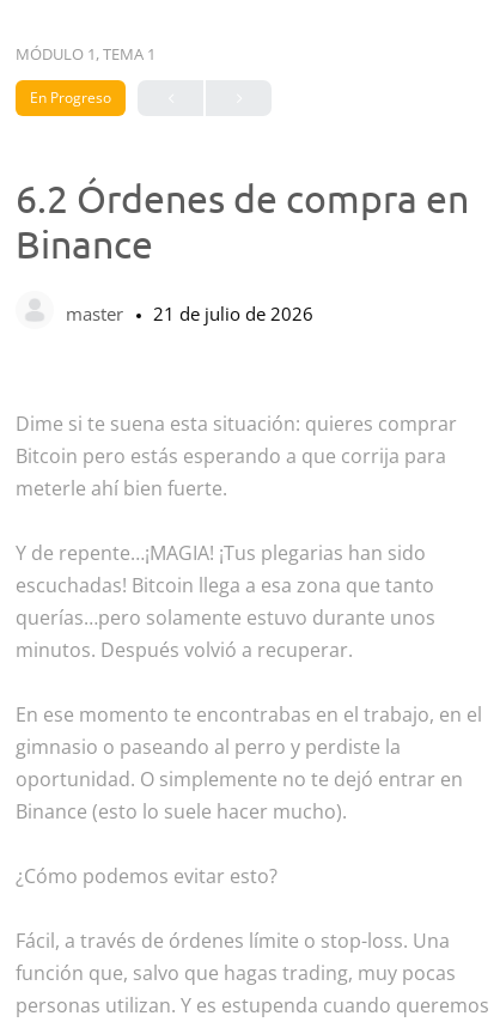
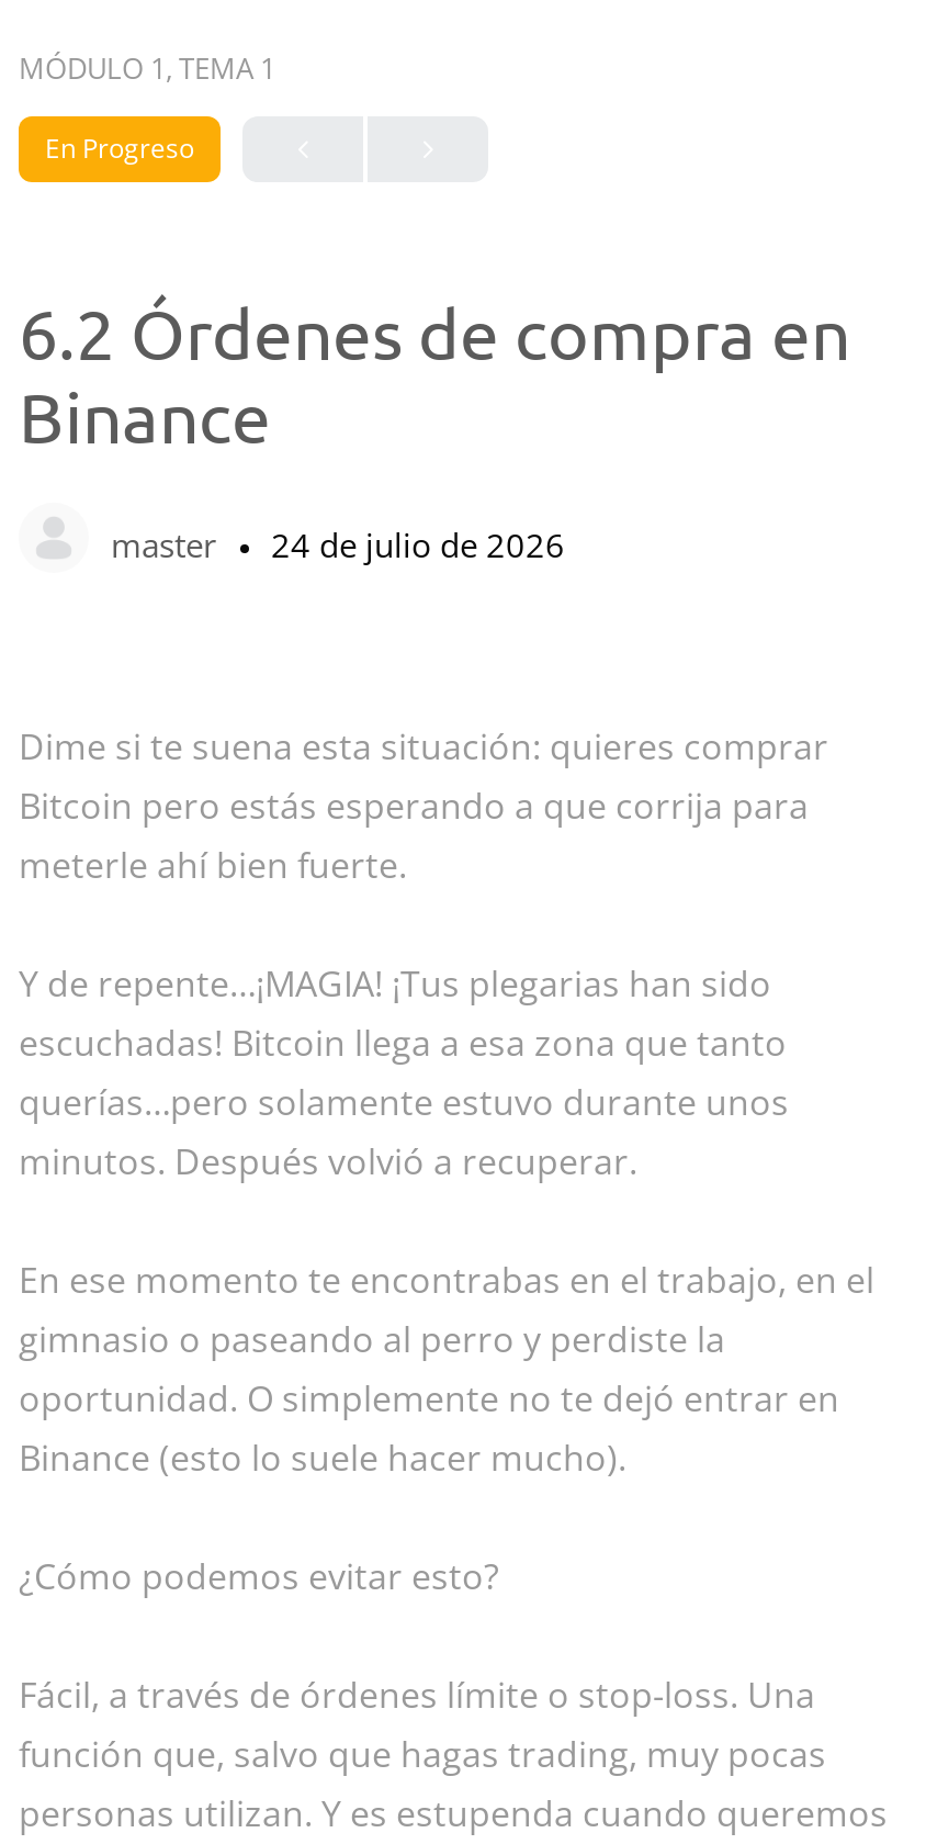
[66,301,313,325] master 21 de julio de 2026 -> [111,521,565,565] master 24 de julio de 2026

